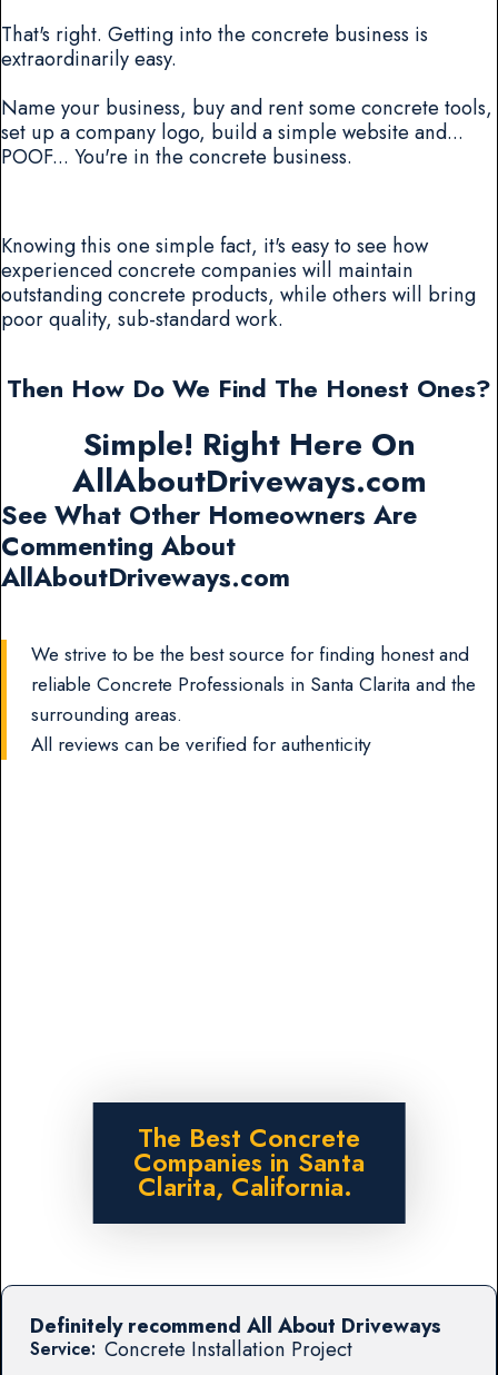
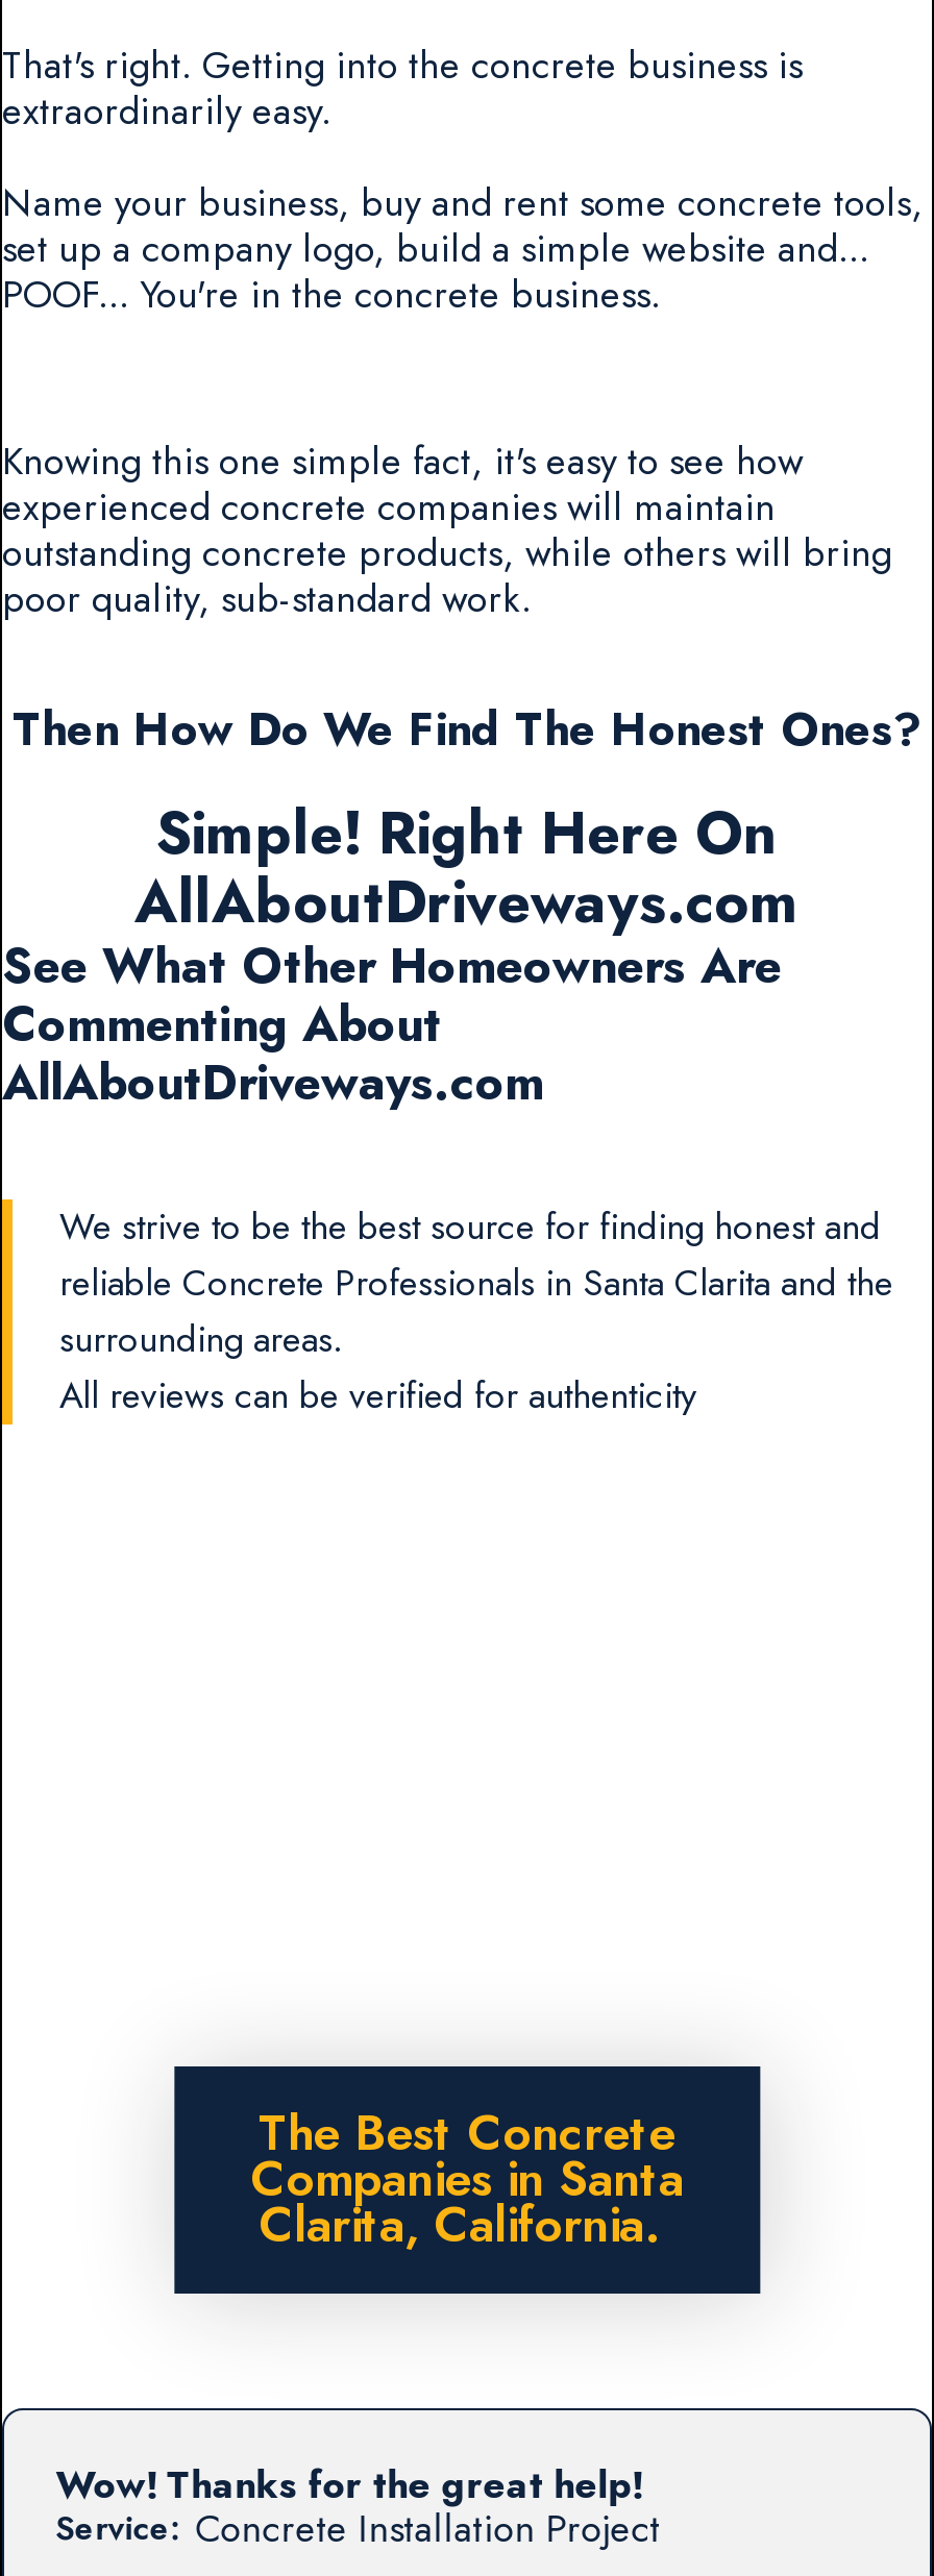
[30,1310,441,1340] Definitely recommend All About Driveways -> [56,2456,641,2512] Wow! Thanks for the great help!

